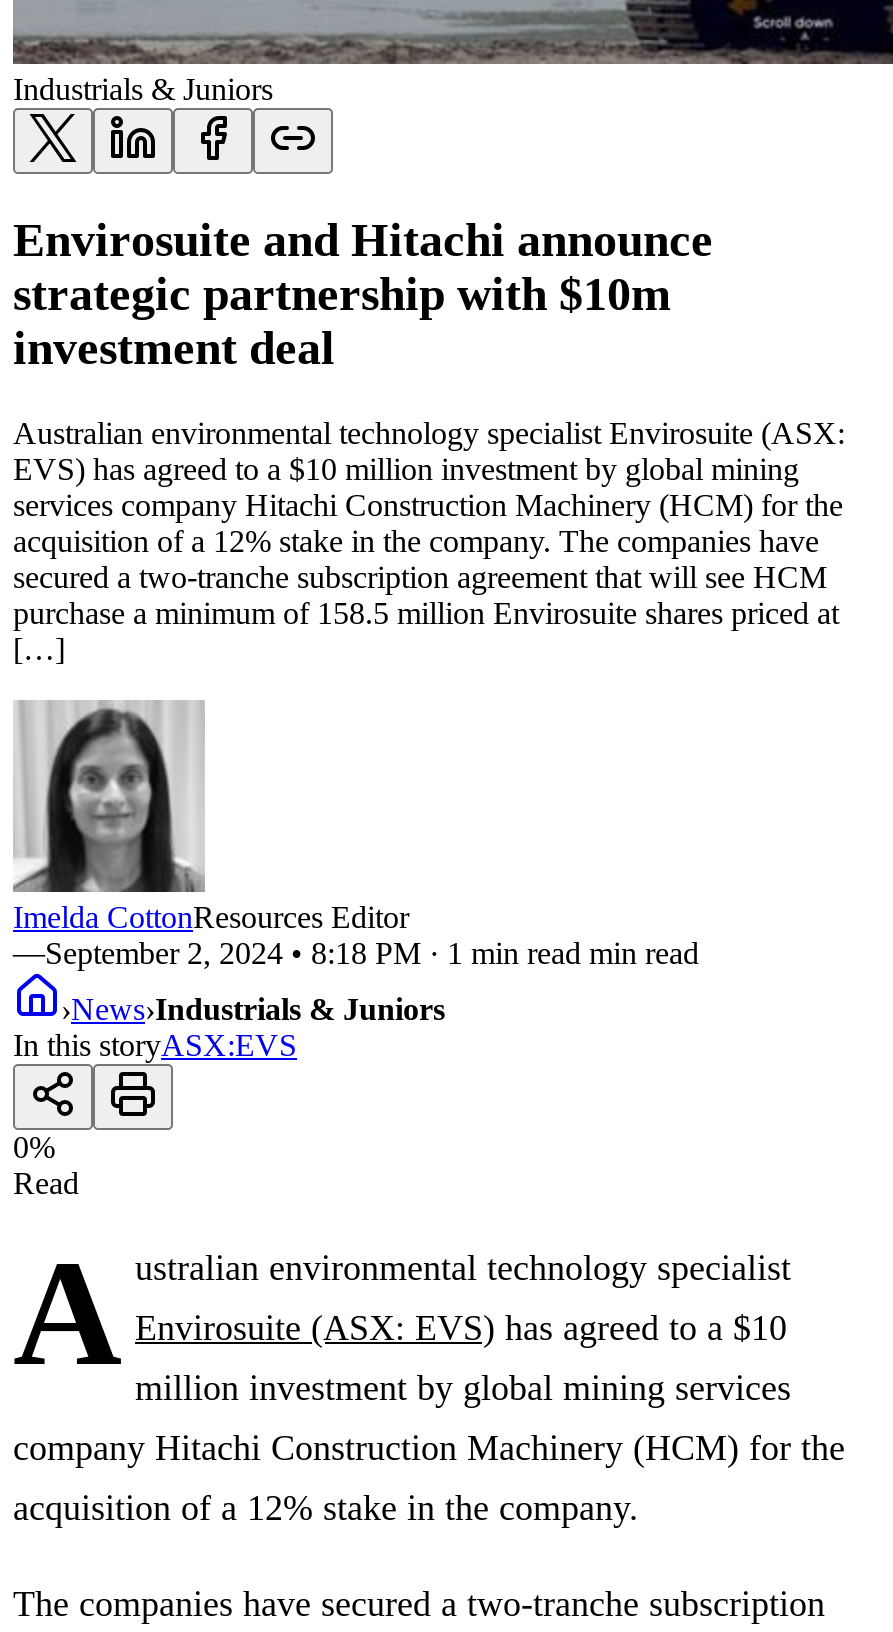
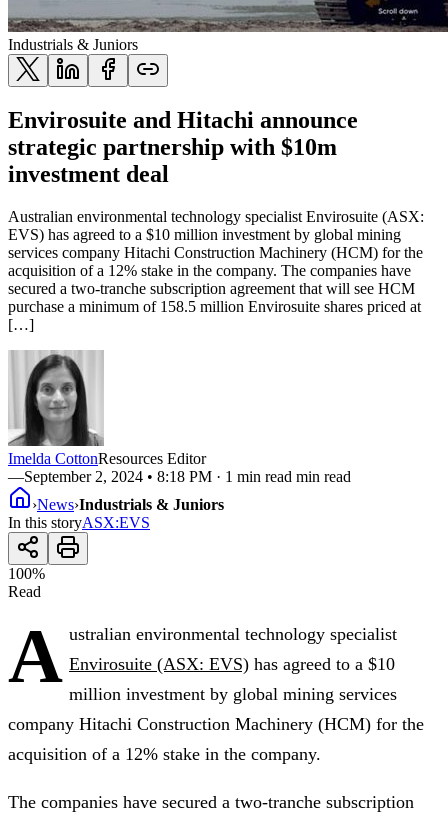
[13,1130,55,1164] 0% -> [8,565,45,582] 100%

